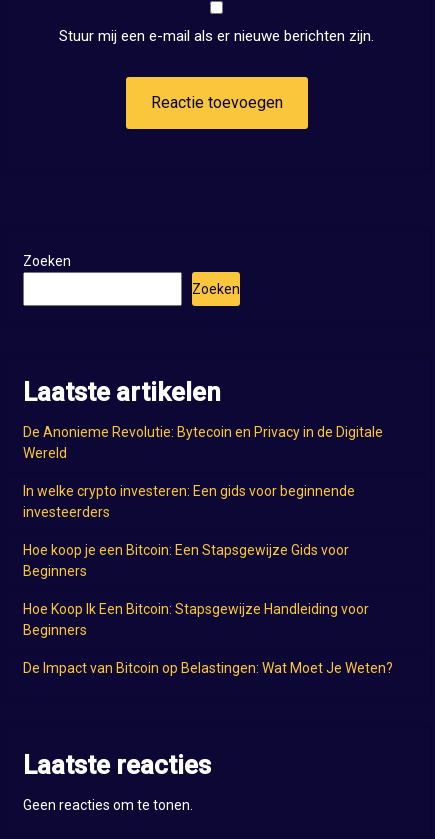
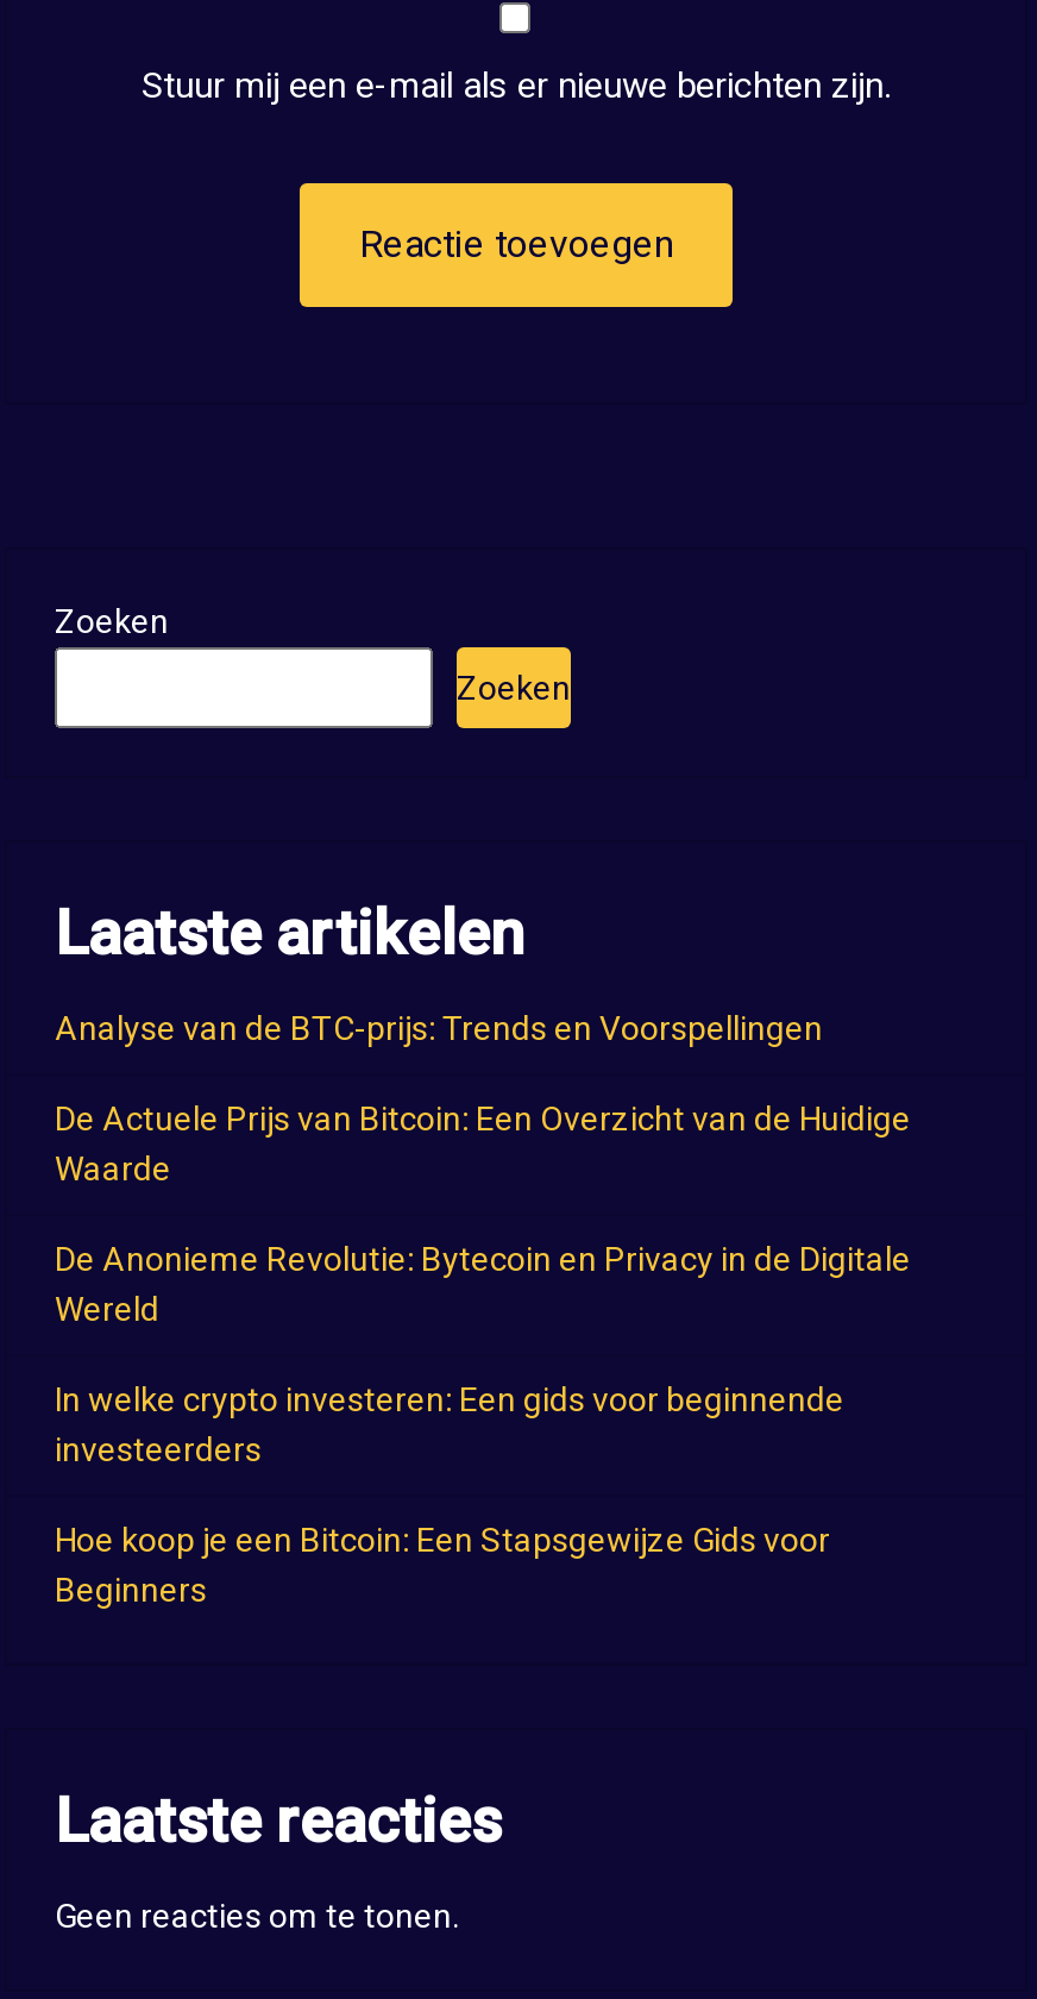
none -> [55,1009,911,1188] Analyse van de BTC-prijs: Trends en Voorspellingen | De Actuele Prijs van Bitcoin: Een Overzicht van de Huidige | Waarde
moved [23,424,383,579] -> [55,1240,911,1609]: De Anonieme Revolutie: Bytecoin en Privacy in de Digitale | Wereld | In welke crypto investeren: Een gids voor beginnende | investeerders | Hoe koop je een Bitcoin: Een Stapsgewijze Gids voor | Beginners
[23,601,393,676] Hoe Koop Ik Een Bitcoin: Stapsgewijze Handleiding voor | Beginners | De Impact van Bitcoin op Belastingen: Wat Moet Je Weten? -> none

